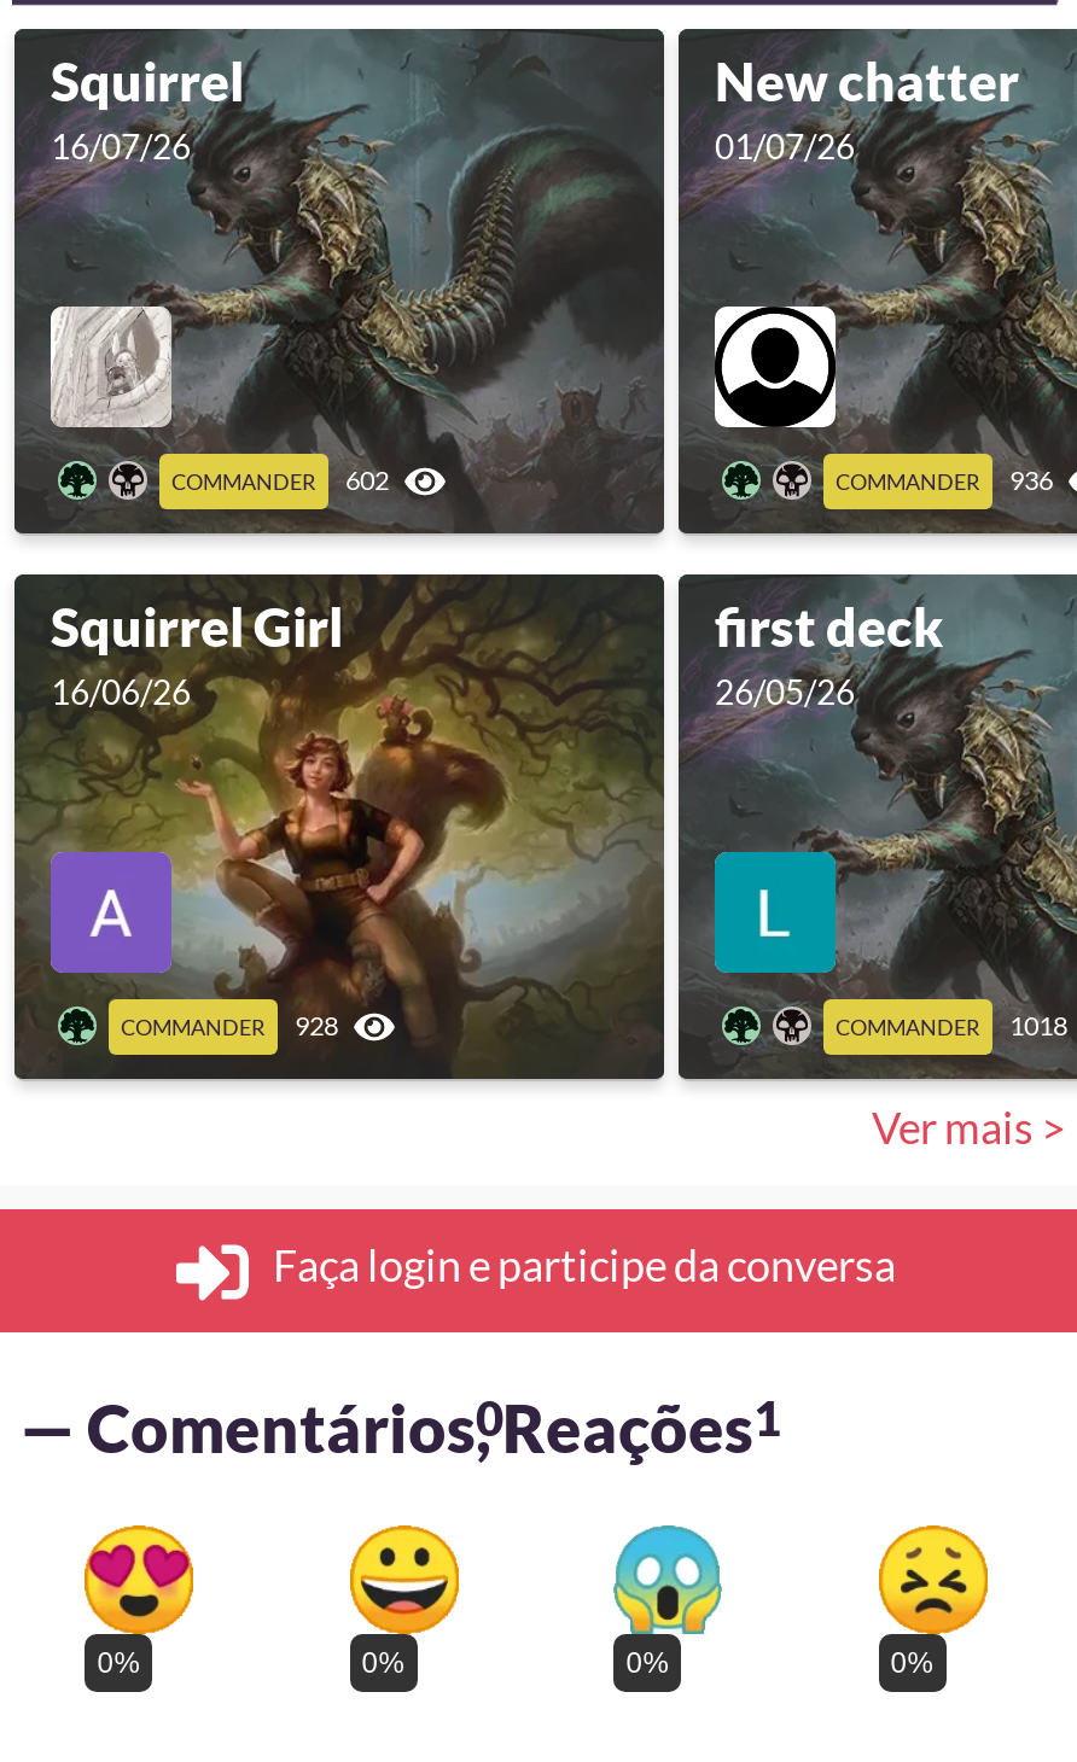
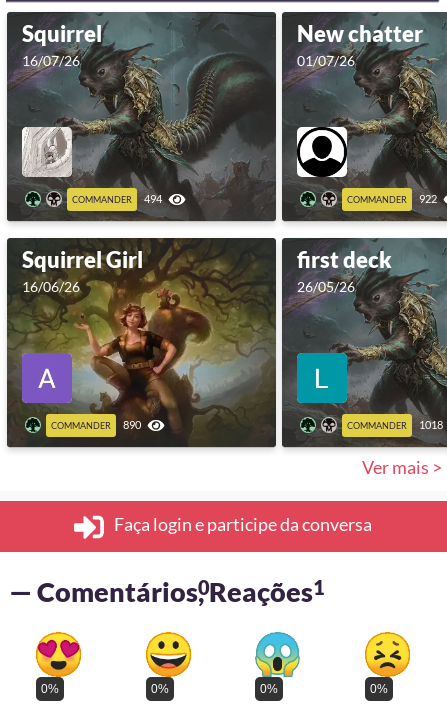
[171,464,389,496] COMMANDER 602 -> [72,192,162,205] COMMANDER 494
[836,464,1053,496] COMMANDER 936 -> [347,192,437,205] COMMANDER 922
[121,1010,338,1041] COMMANDER 928 -> [51,418,141,431] COMMANDER 890

